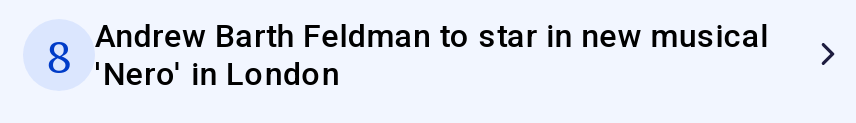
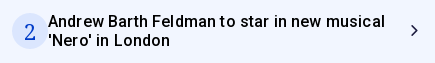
[47,16,769,92] 8 Andrew Barth Feldman to star in new musical 'Nero' in London -> [24,12,385,50] 2 Andrew Barth Feldman to star in new musical 'Nero' in London

